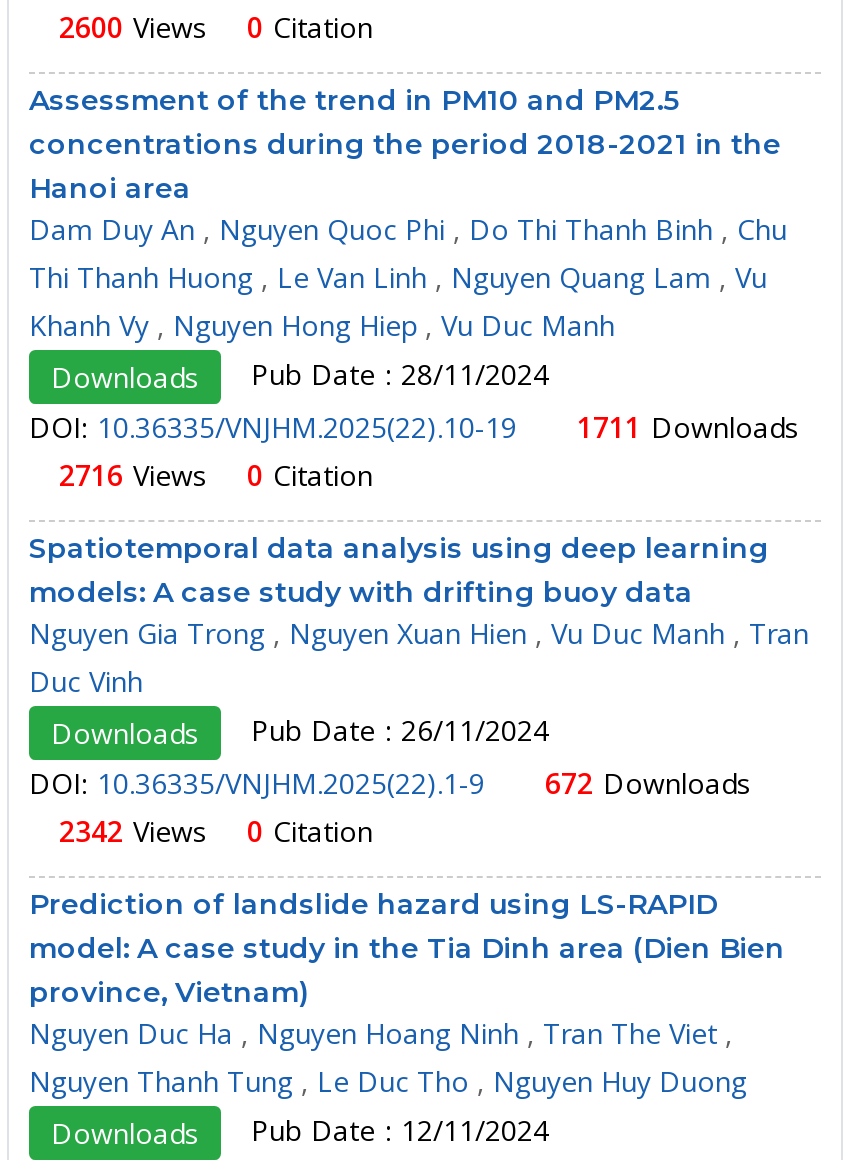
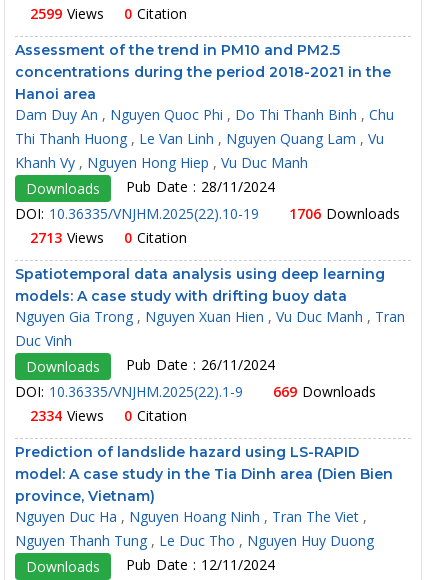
[59,8,373,46] 2600 Views 0 Citation -> [30,4,187,23] 2599 Views 0 Citation
[29,408,799,446] DOI: 10.36335/VNJHM.2025(22).10-19 1711 Downloads -> [15,204,400,223] DOI: 10.36335/VNJHM.2025(22).10-19 1706 Downloads
[59,456,373,494] 2716 Views 0 Citation -> [30,228,187,247] 2713 Views 0 Citation
[29,764,751,802] DOI: 10.36335/VNJHM.2025(22).1-9 672 Downloads -> [15,382,376,401] DOI: 10.36335/VNJHM.2025(22).1-9 669 Downloads
[59,812,373,850] 2342 Views 0 Citation -> [30,406,187,425] 2334 Views 0 Citation

